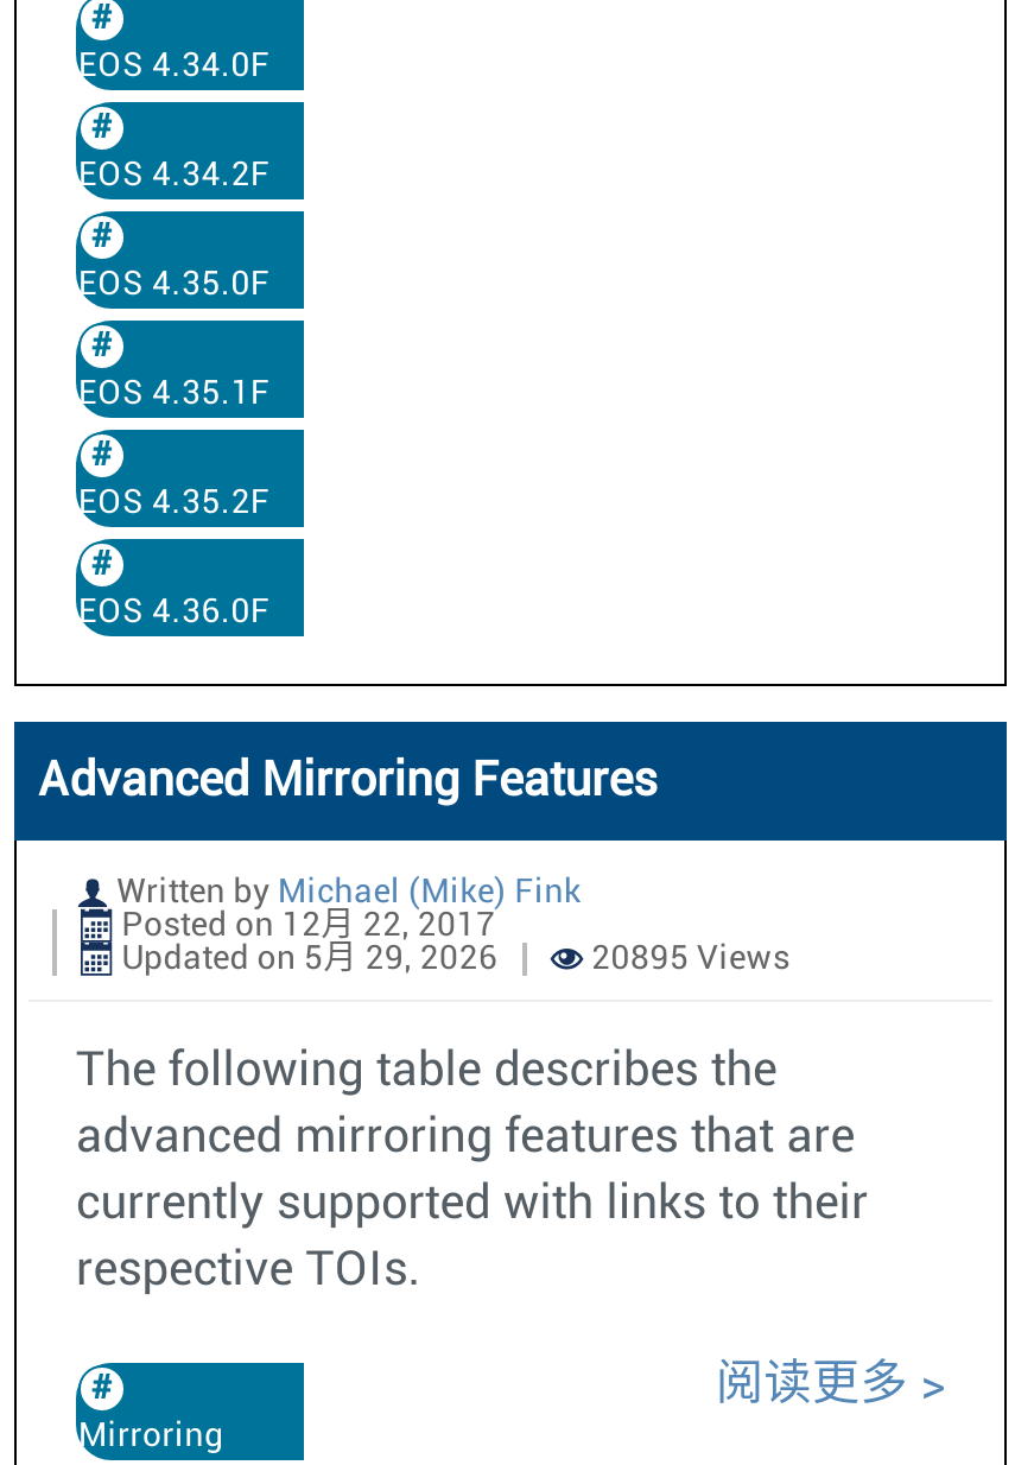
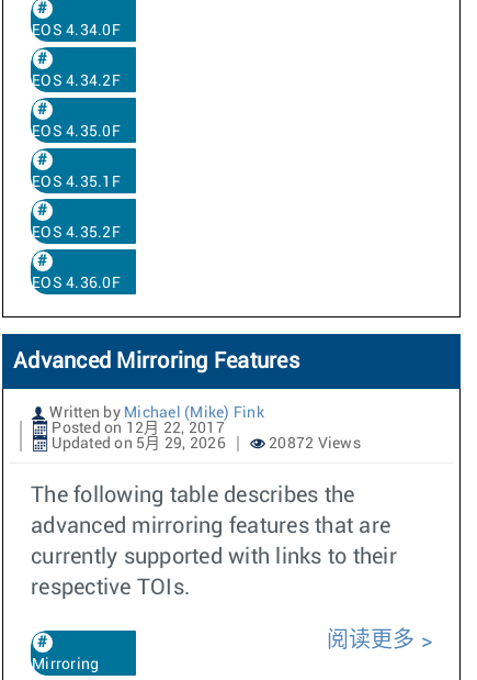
[584,943,790,976] 20895 Views -> [265,436,361,452] 20872 Views

